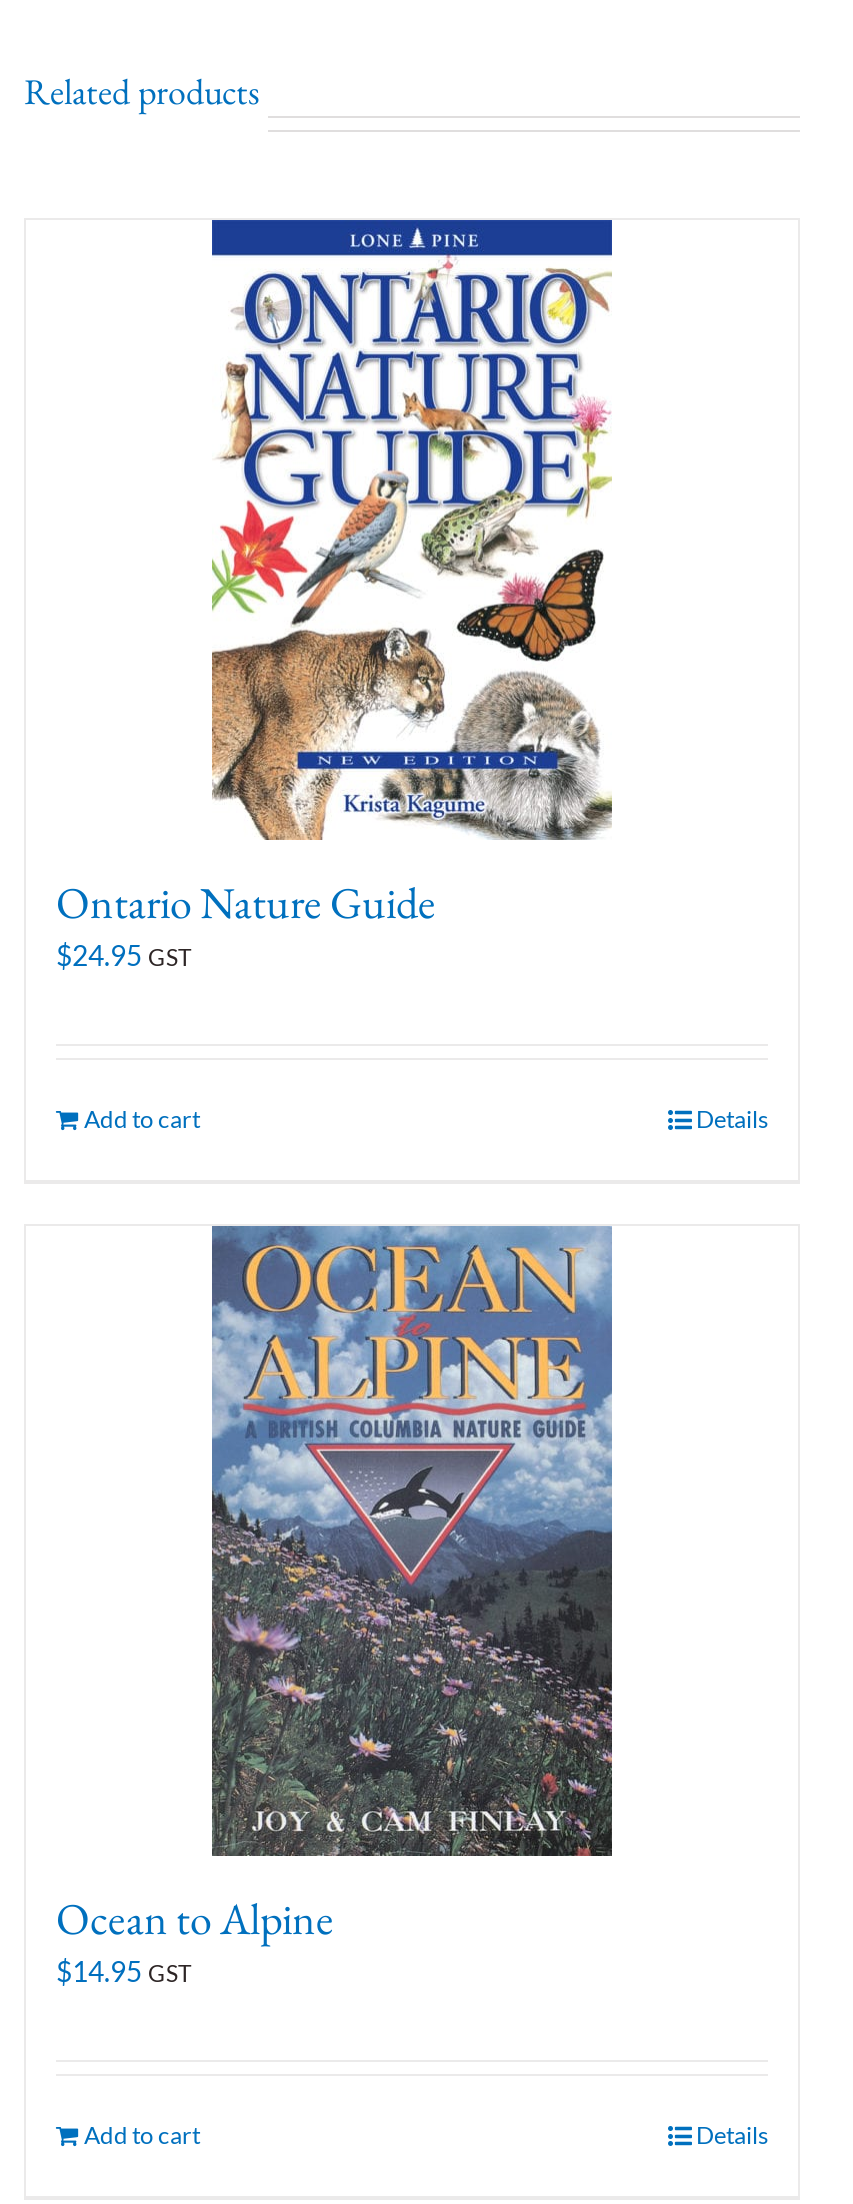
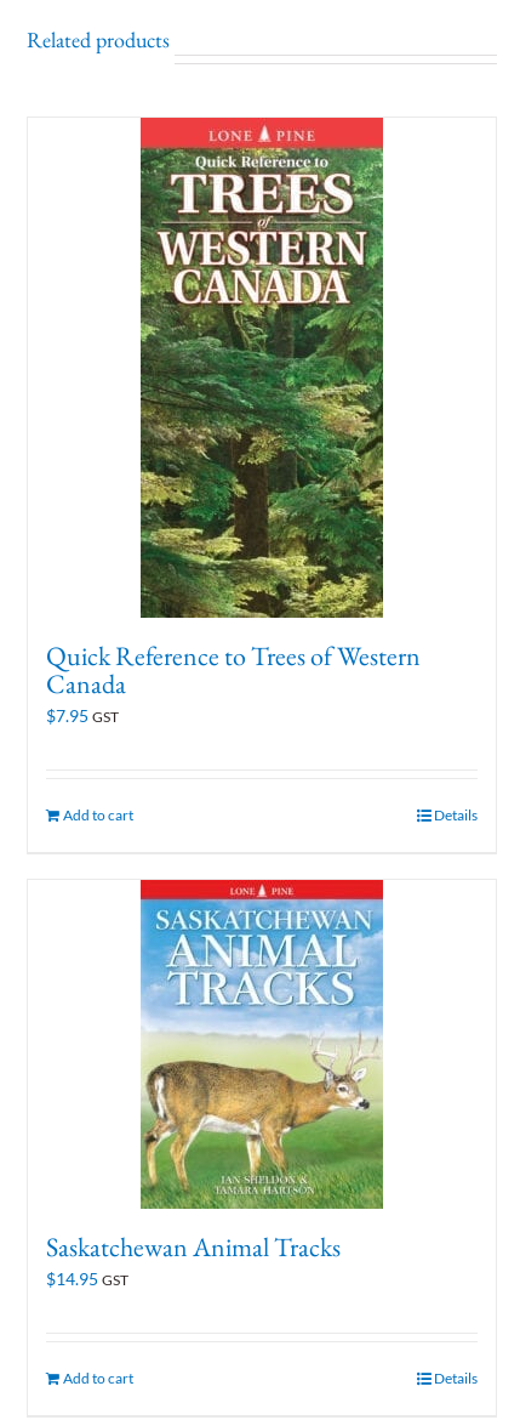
[56,218,614,972] [image] | Ontario Nature Guide | $24.95 GST -> [46,117,421,726] [image] | Quick Reference to Trees of Western | Canada | $7.95 GST
moved [84,1104,768,1134] -> [63,806,478,825]: Add to cart | Details
[56,1224,614,1949] [image] | Ocean to Alpine -> [46,879,384,1265] [image] | Saskatchewan Animal Tracks

